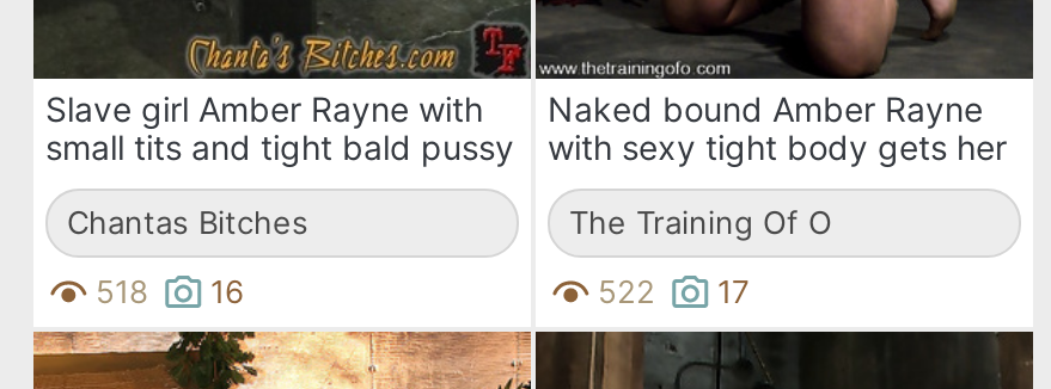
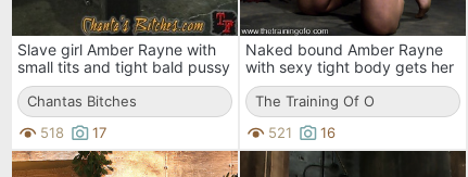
[96,272,244,310] 518 16 -> [40,124,106,141] 518 17
[598,272,655,310] 522 -> [268,124,292,141] 521
[717,272,748,310] 17 -> [320,124,336,141] 16

